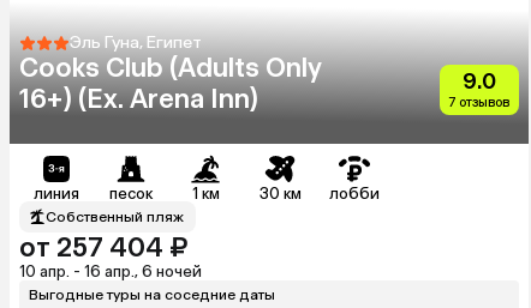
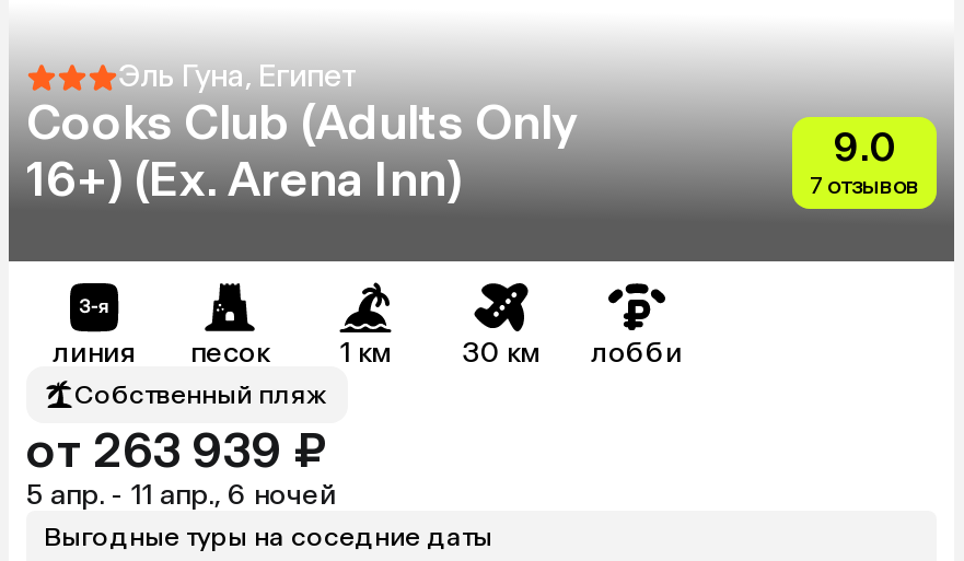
[19,231,187,264] от 257 404 ₽ -> [26,421,326,480] от 263 939 ₽
[19,262,202,280] 10 апр. - 16 апр., 6 ночей -> [26,478,337,511] 5 апр. - 11 апр., 6 ночей

